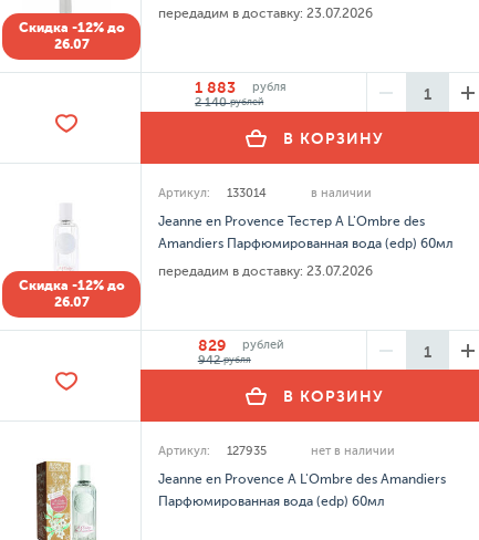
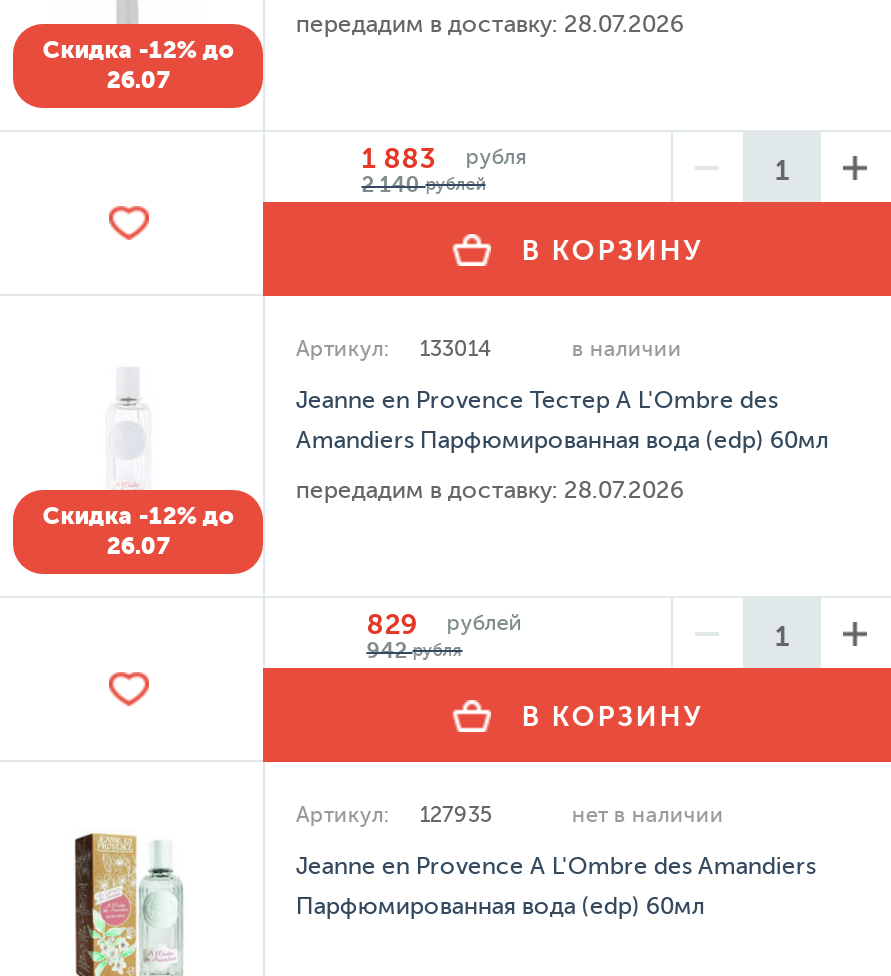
[159,6,373,21] передадим в доставку: 23.07.2026 -> [296,10,684,38] передадим в доставку: 28.07.2026
[159,263,373,279] передадим в доставку: 23.07.2026 -> [296,476,684,504] передадим в доставку: 28.07.2026

